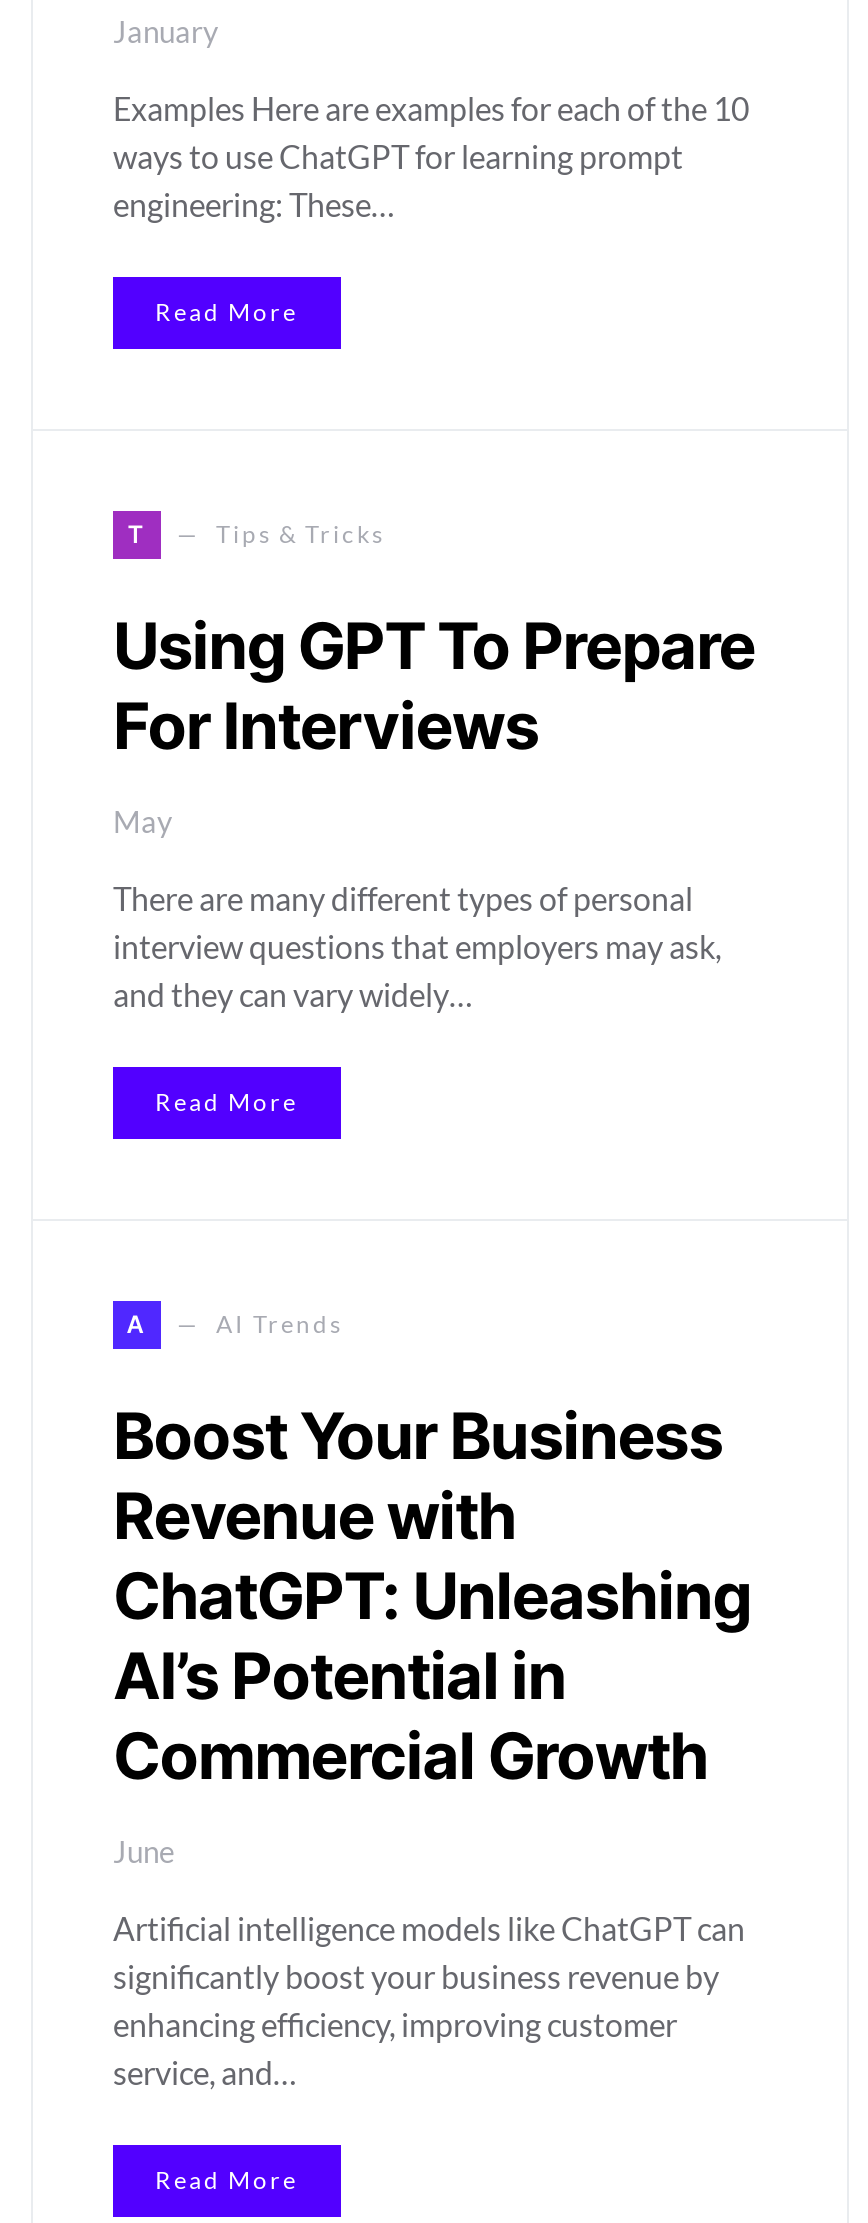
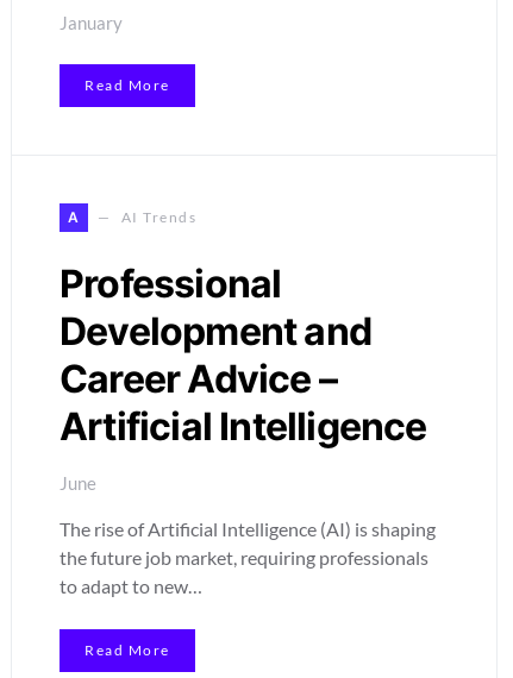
[113,89,749,327] Examples Here are examples for each of the 10 | ways to use ChatGPT for learning prompt | engineering: These… | Read More -> none
[113,519,755,1013] T | Tips & Tricks | Using GPT To Prepare | For Interviews | May | There are many different types of personal | interview questions that employers may ask, | and they can vary widely… -> none
[113,1397,751,1795] Boost Your Business | Revenue with | ChatGPT: Unleashing | AI’s Potential in | Commercial Growth -> [60,260,427,450] Professional | Development and | Career Advice – | Artificial Intelligence
[113,1909,745,2091] Artificial intelligence models like ChatGPT can | significantly boost your business revenue by | enhancing efficiency, improving customer | service, and… -> [60,517,436,597] The rise of Artificial Intelligence (AI) is shaping | the future job market, requiring professionals | to adapt to new…

